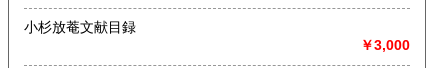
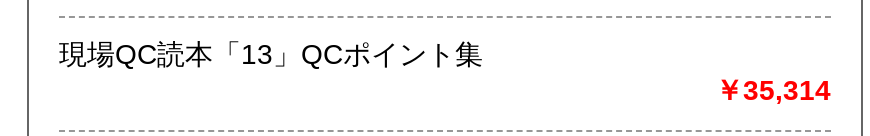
[24,19,410,53] 小杉放菴文献目録 | ￥3,000 -> [59,39,831,107] 現場QC読本「13」QCポイント集 | ￥35,314

